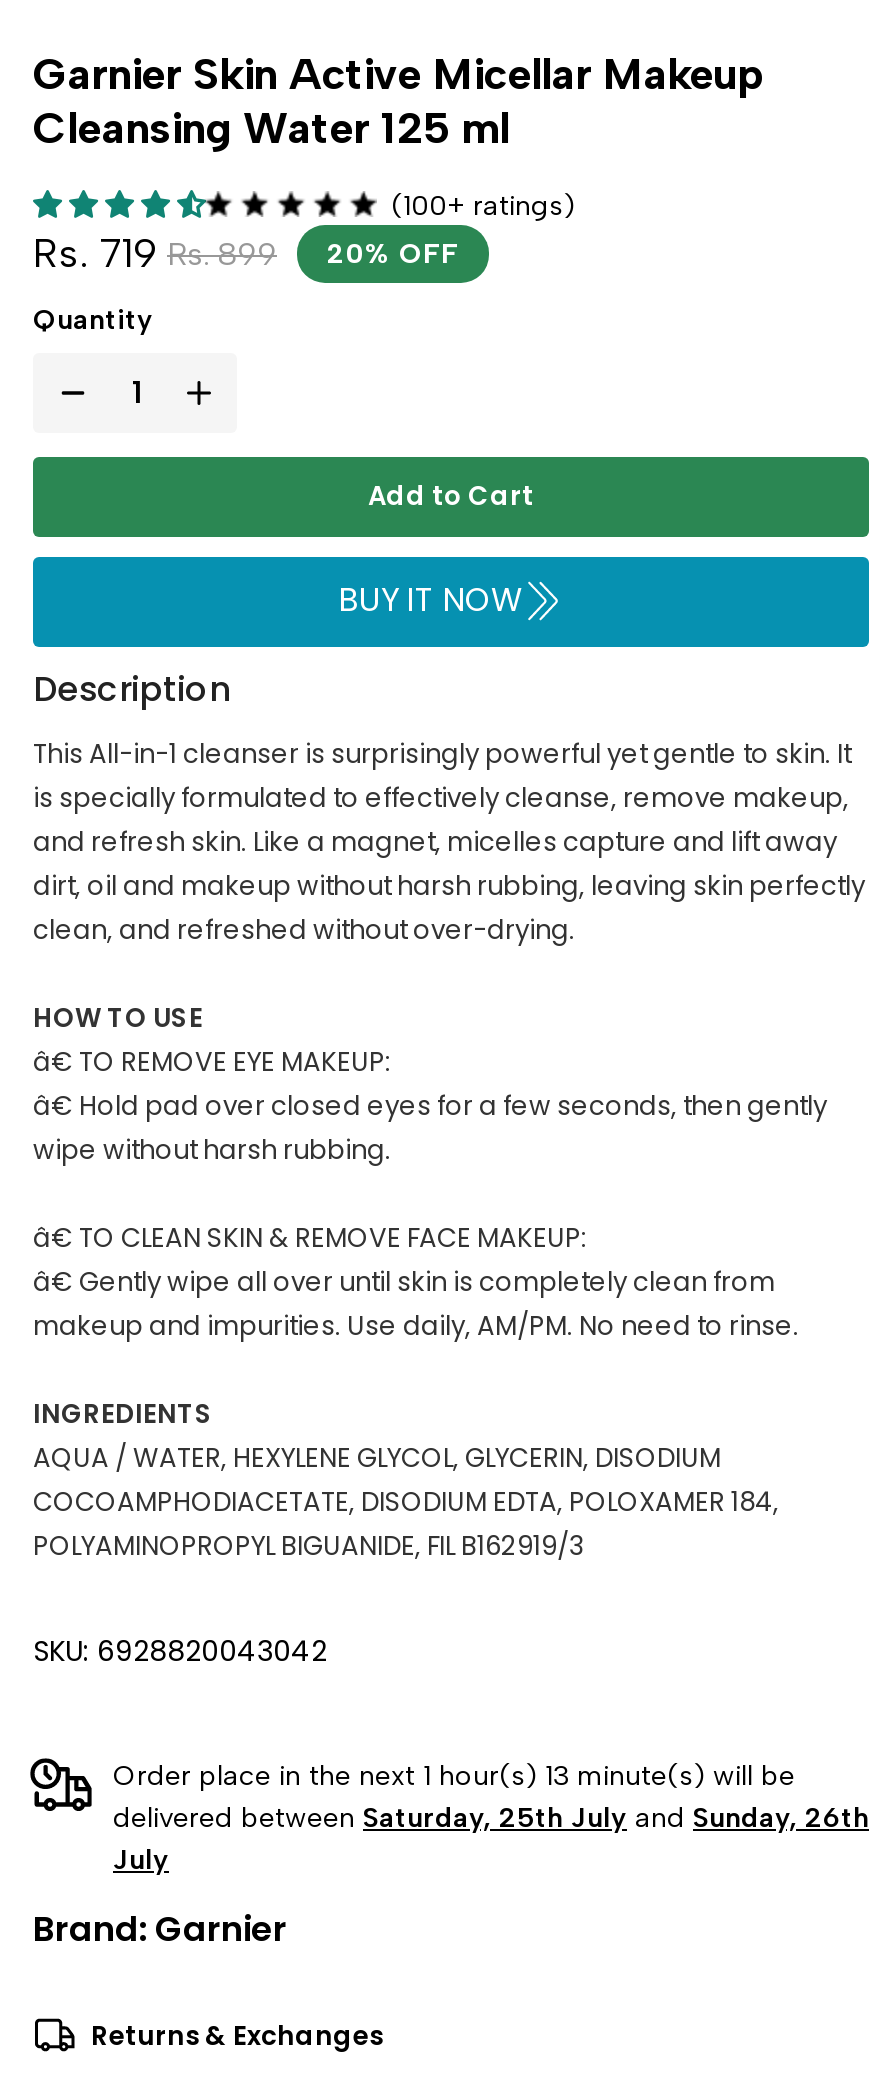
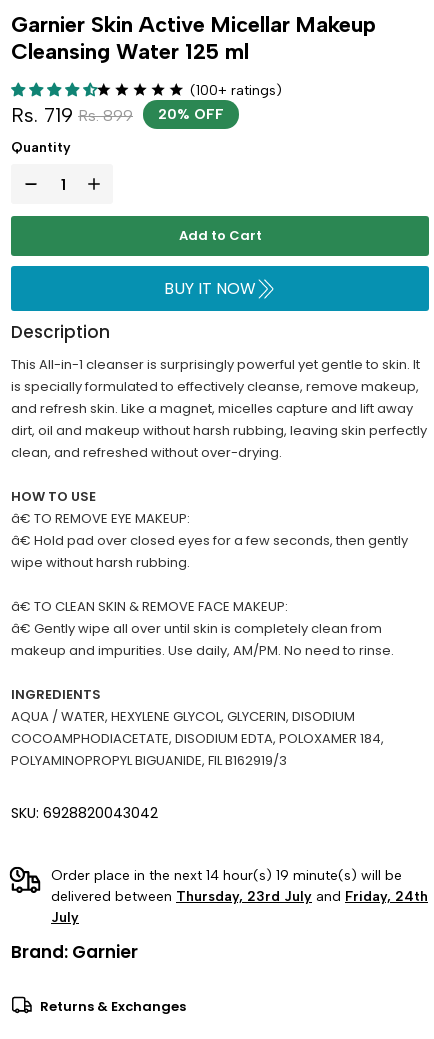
[113,1758,795,1792] Order place in the next 1 hour(s) 13 minute(s) will be -> [51,867,402,884] Order place in the next 14 hour(s) 19 minute(s) will be
[113,1800,869,1834] delivered between Saturday, 25th July and Sunday, 26th -> [51,888,428,905] delivered between Thursday, 23rd July and Friday, 24th

